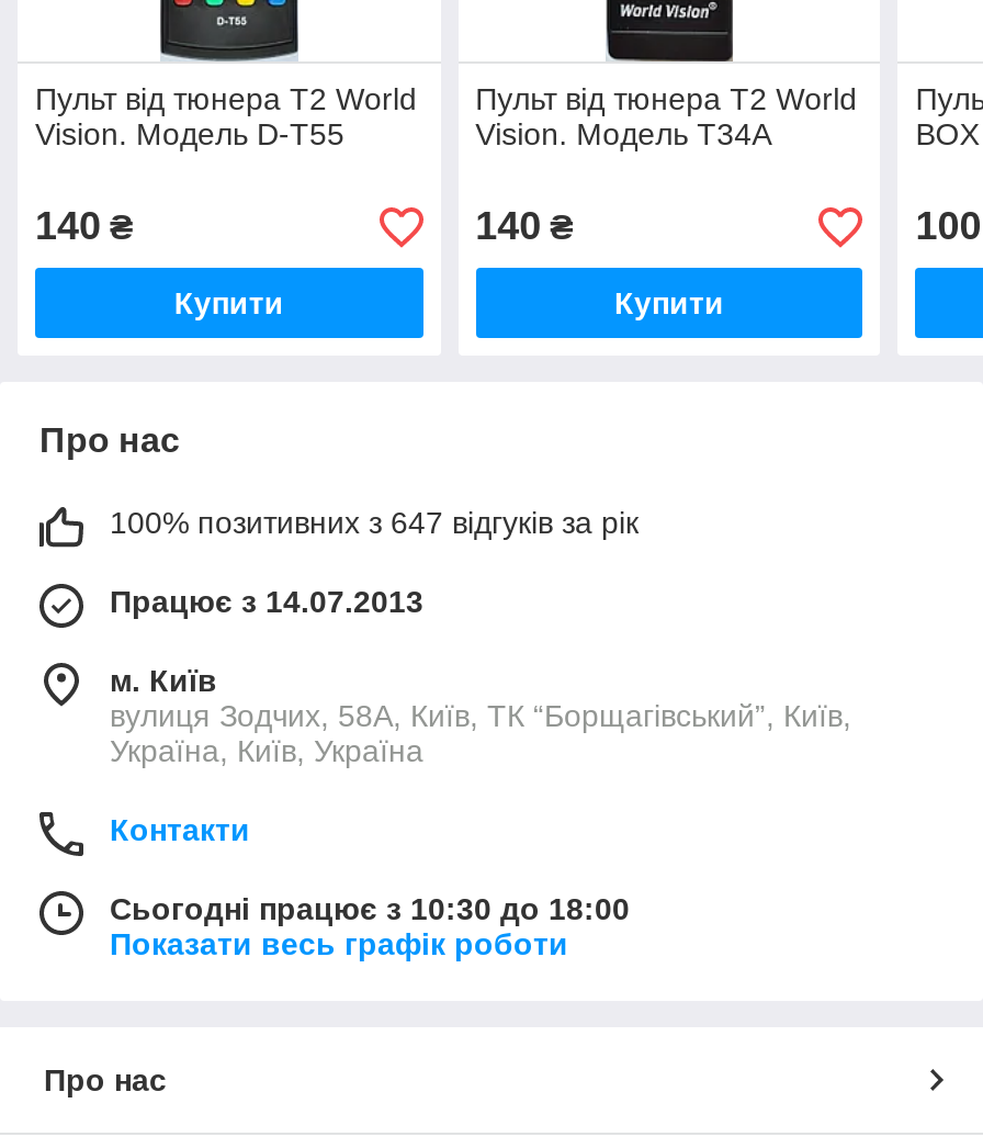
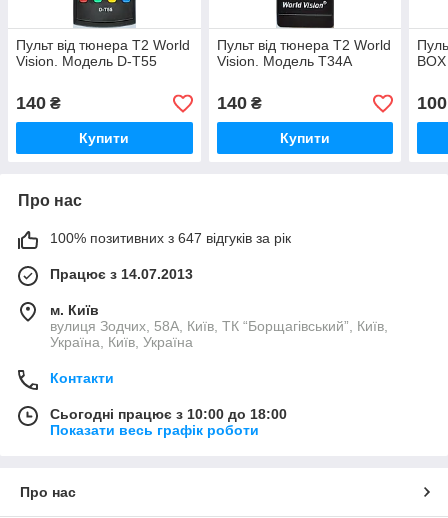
[110,892,630,927] Сьогодні працює з 10:30 до 18:00 -> [50,406,287,422] Сьогодні працює з 10:00 до 18:00

